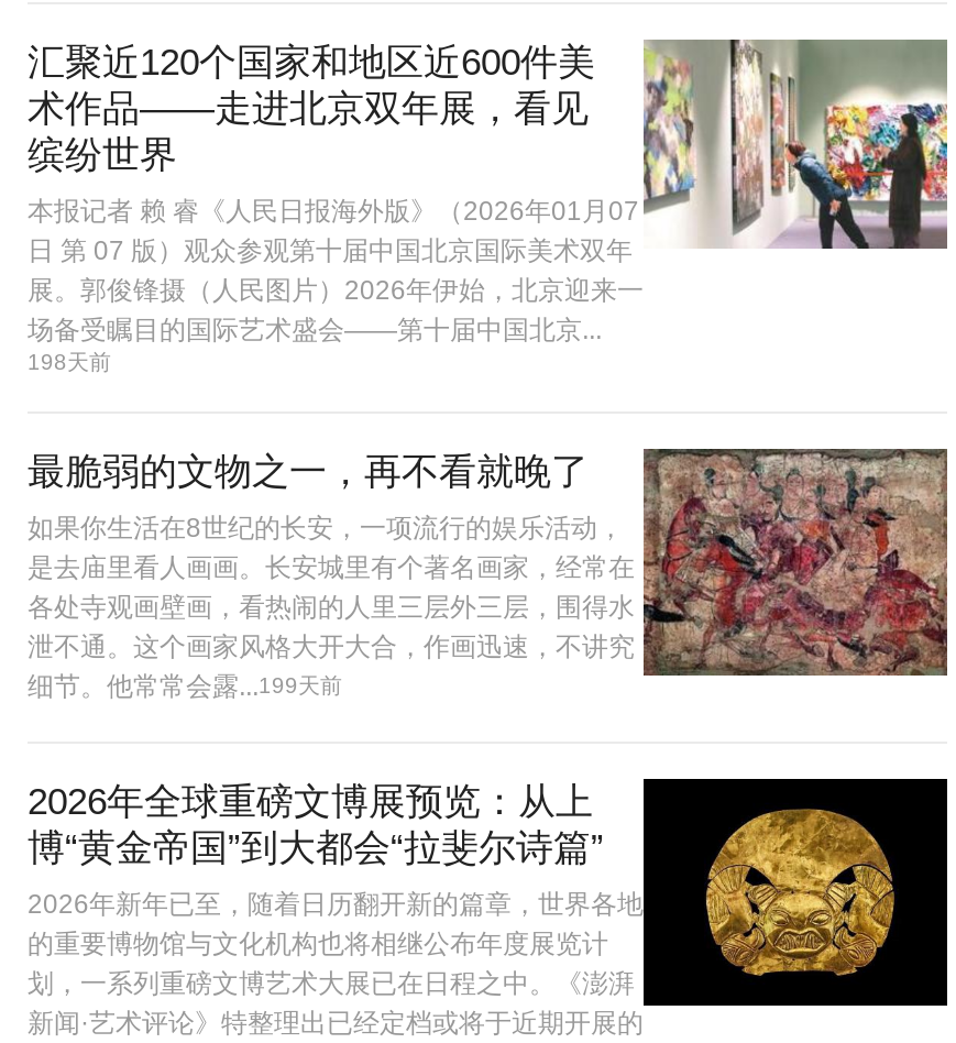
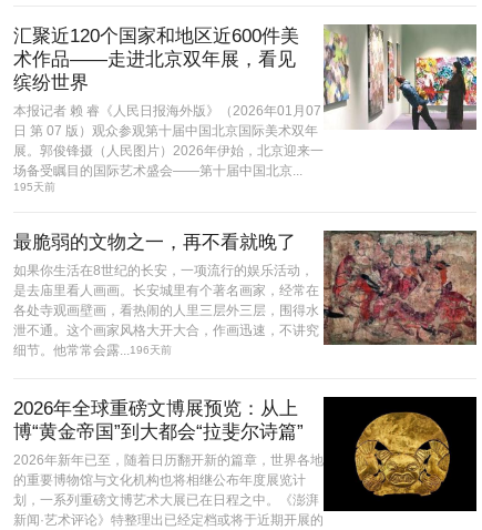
[28,349,111,373] 198天前 -> [13,180,55,192] 195天前
[28,670,342,701] 细节。他常常会露...199天前 -> [13,342,172,358] 细节。他常常会露...196天前

